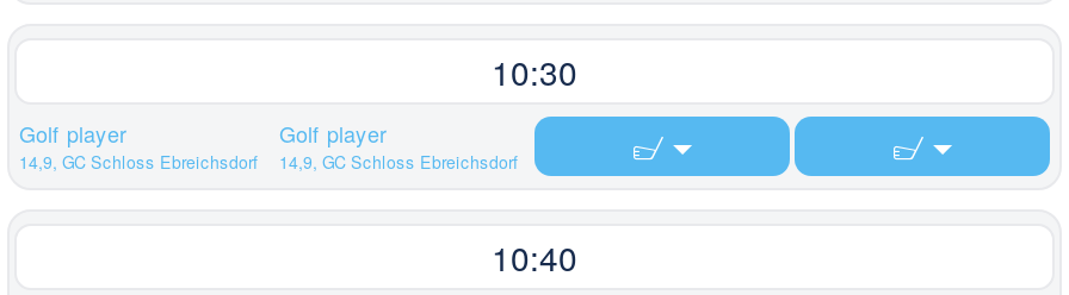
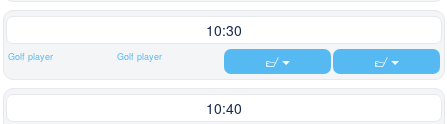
[19,150,258,174] 14,9, GC Schloss Ebreichsdorf -> none
[279,150,518,174] 14,9, GC Schloss Ebreichsdorf -> none

